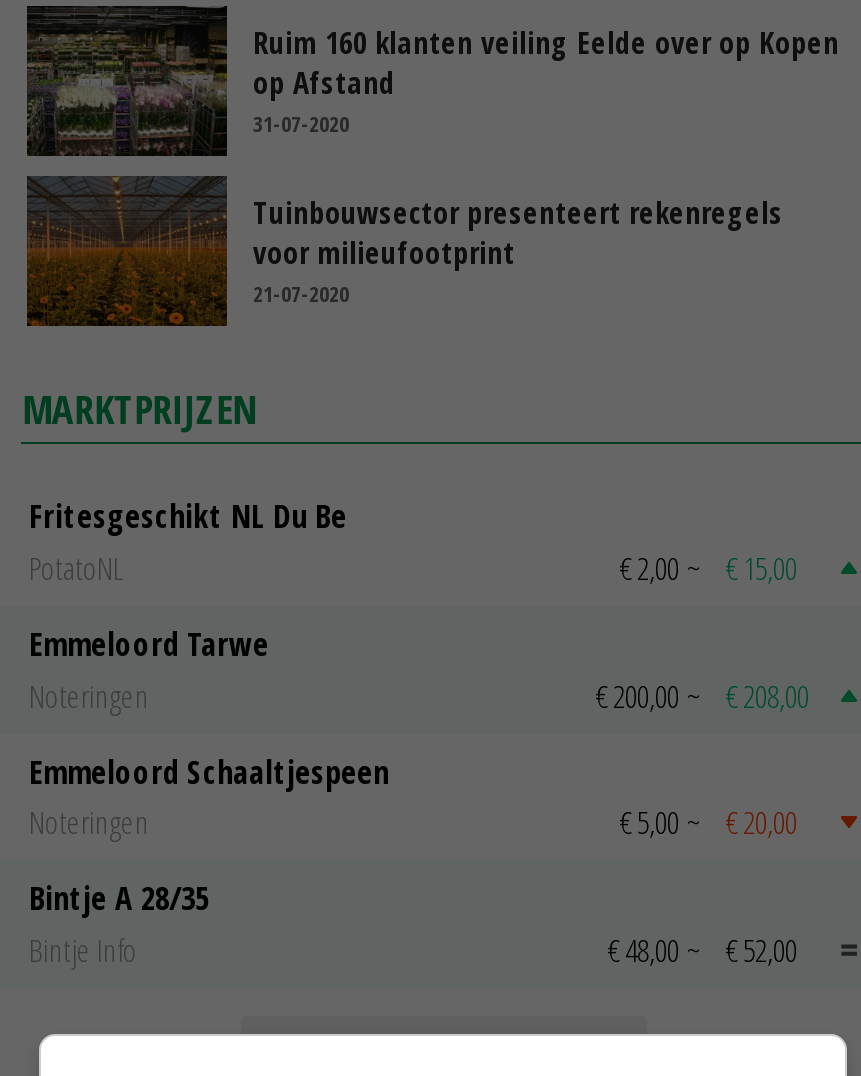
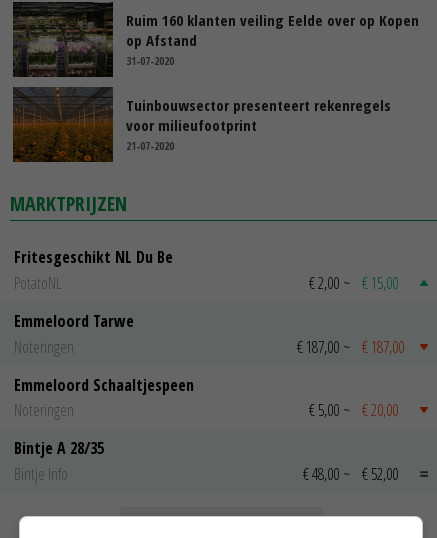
[595,673,809,717] € 200,00 ~ € 208,00 -> [297,336,404,358] € 187,00 ~ € 187,00

